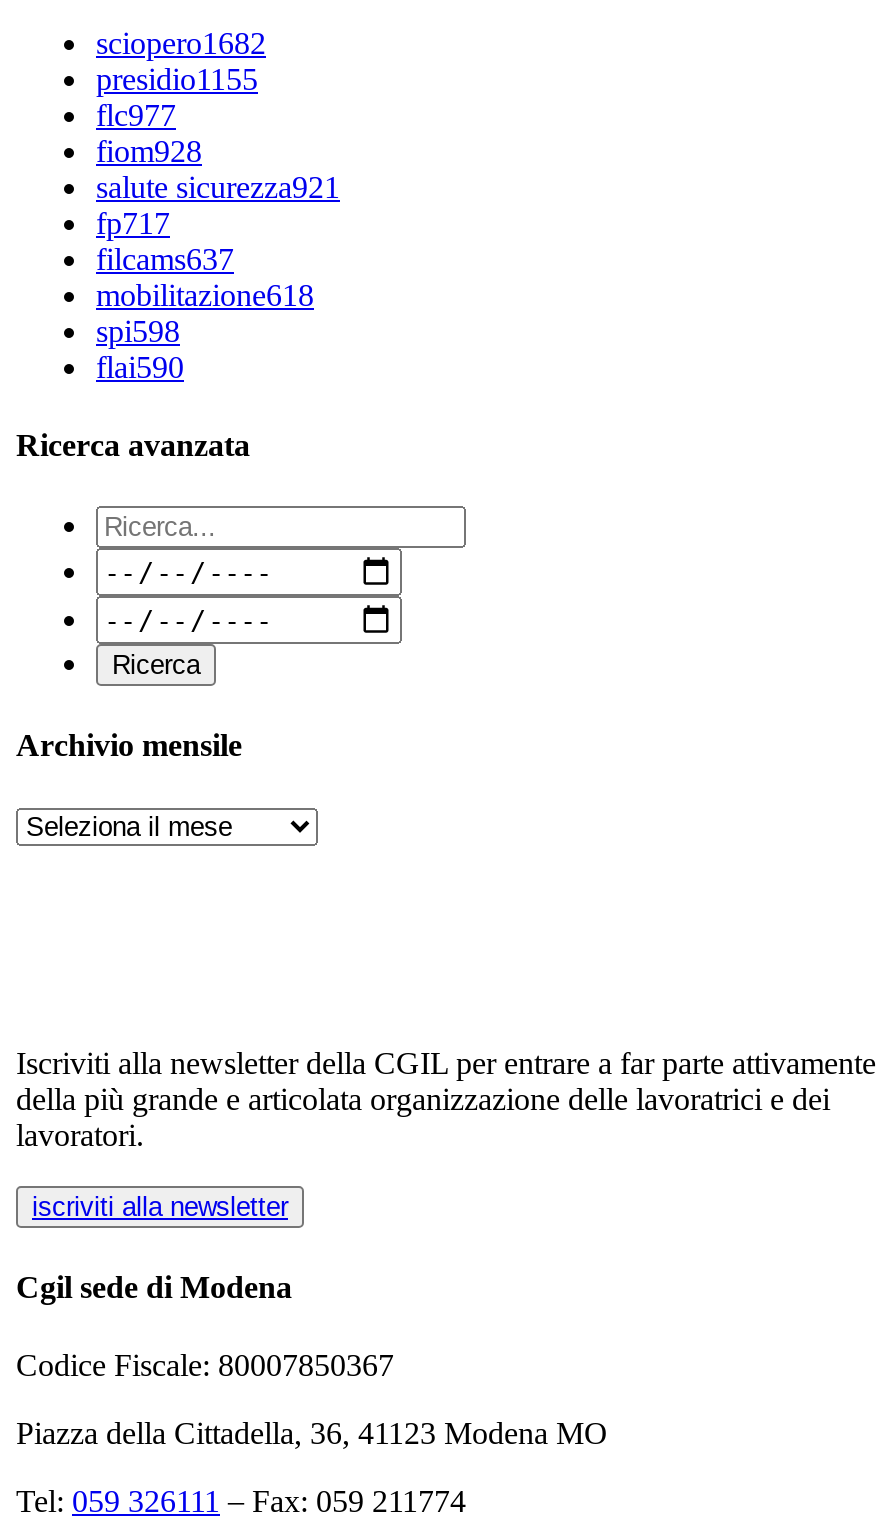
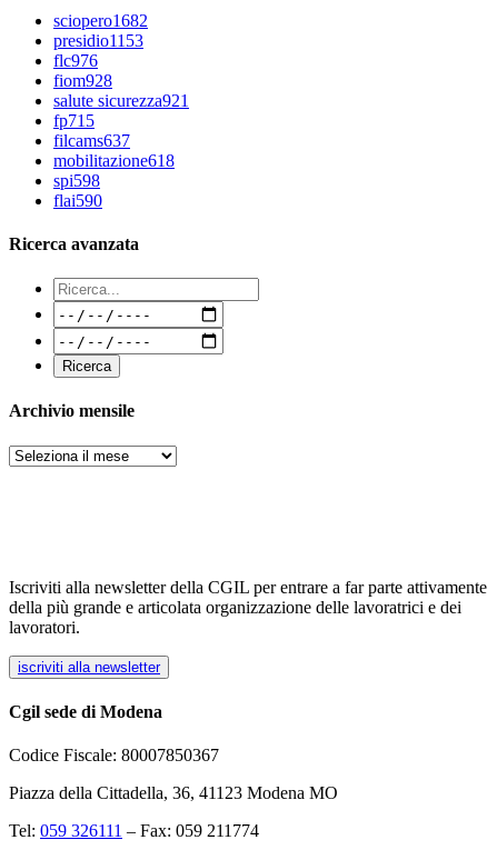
[96,61,258,95] presidio1155 -> [53,31,143,50] presidio1153
[96,97,176,131] flc977 -> [53,51,98,70] flc976
[96,205,170,239] fp717 -> [53,111,95,130] fp715

